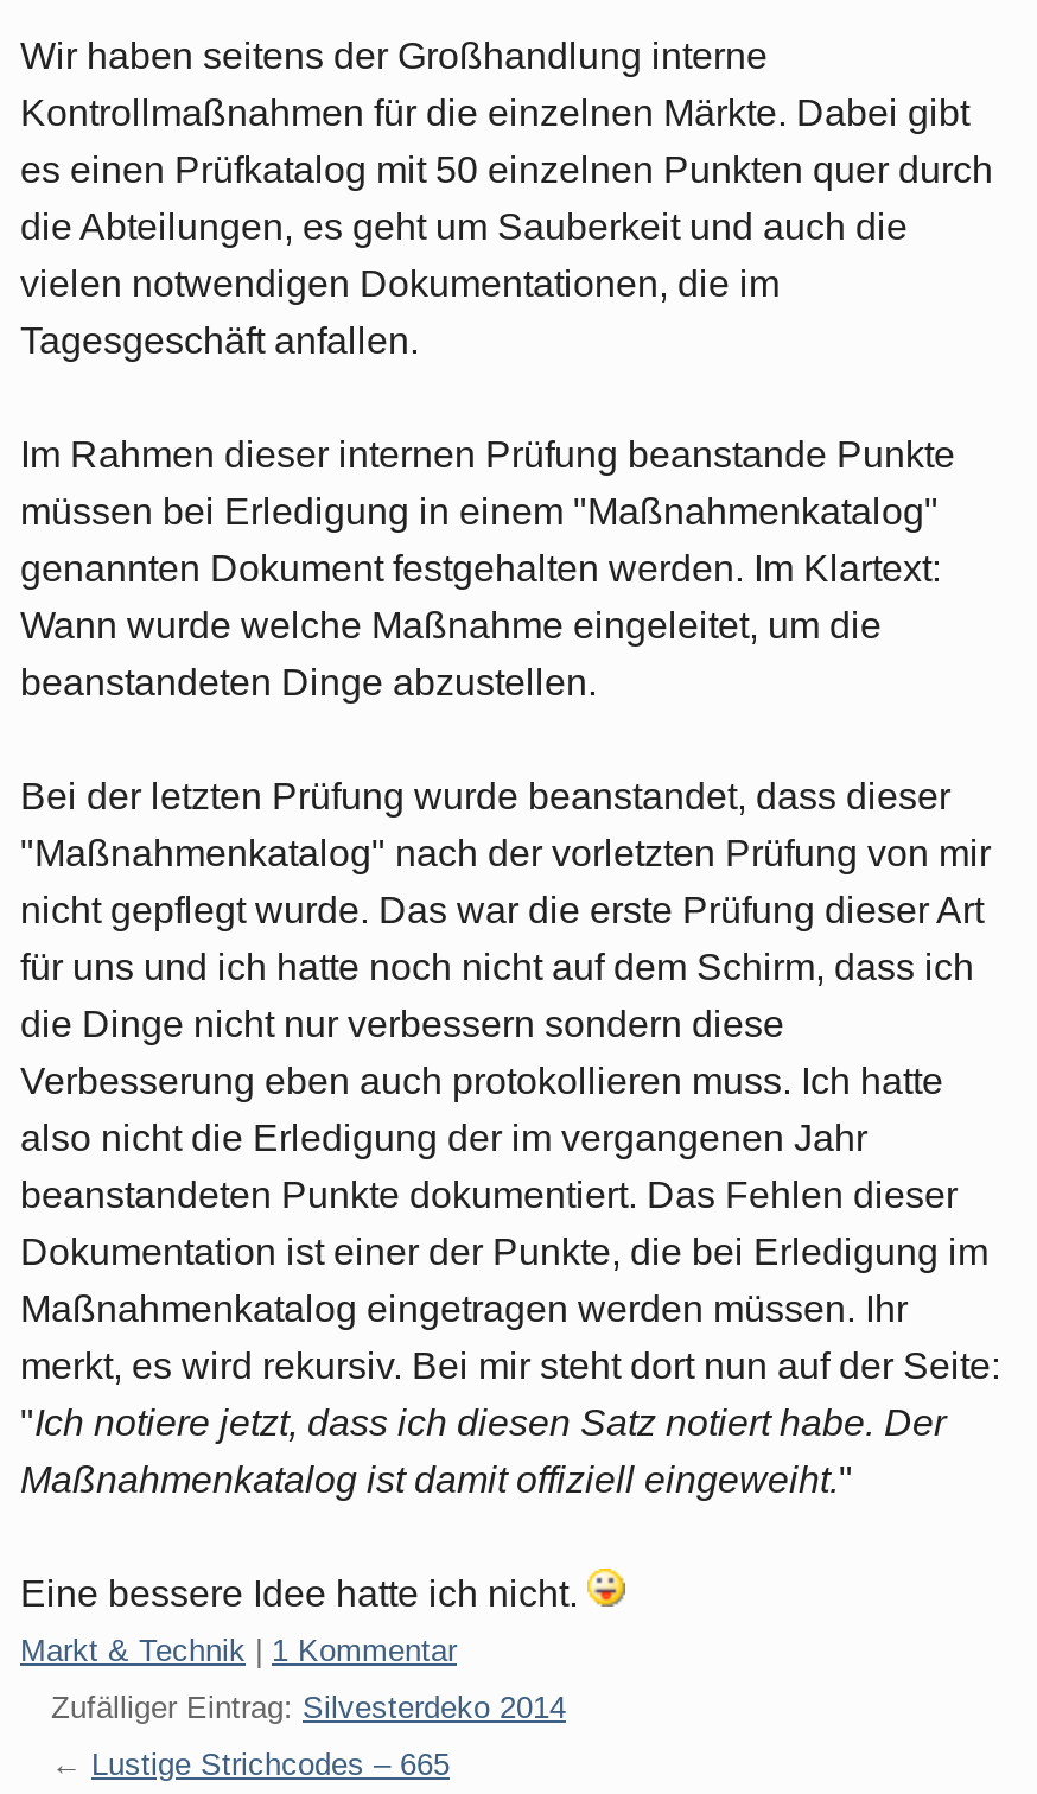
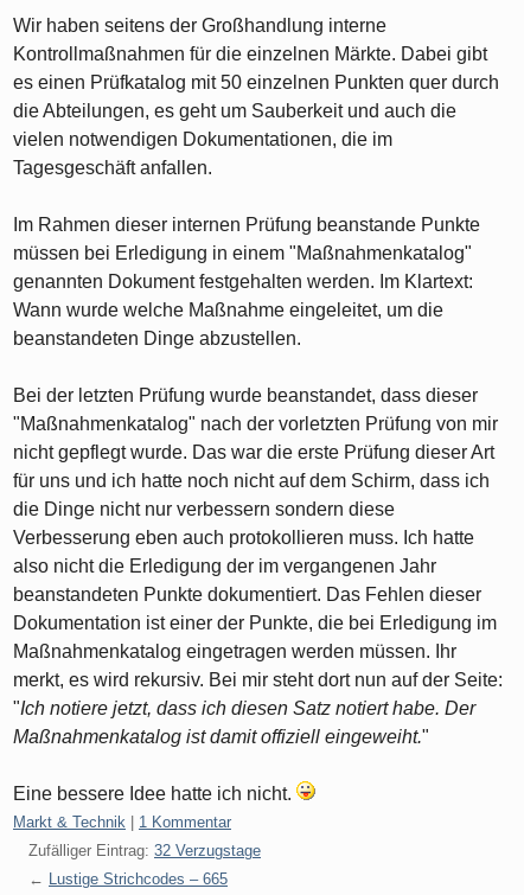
[51,1690,566,1725] Zufälliger Eintrag: Silvesterdeko 2014 -> [28,842,261,859] Zufälliger Eintrag: 32 Verzugstage

